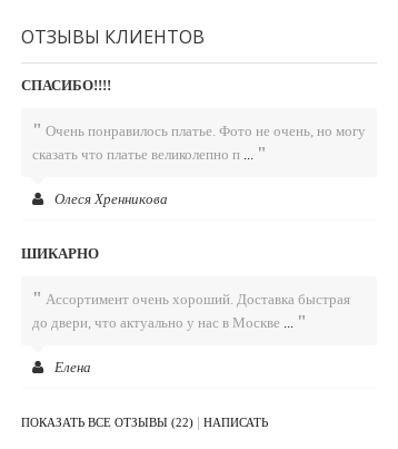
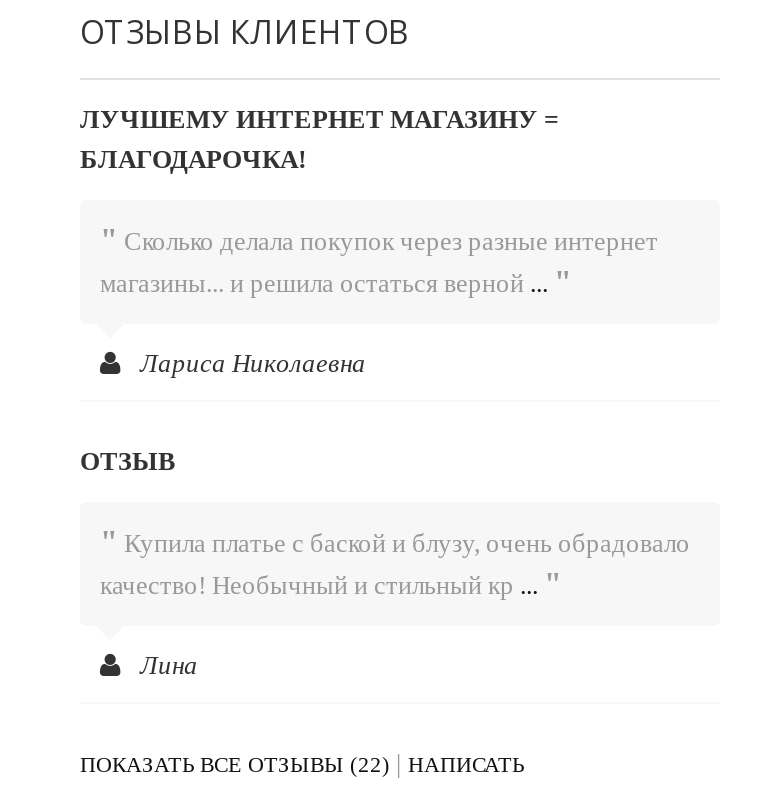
[21,76,111,93] СПАСИБО!!!! -> [80,103,558,173] ЛУЧШЕМУ ИНТЕРНЕТ МАГАЗИНУ = | БЛАГОДАРОЧКА!
[32,120,366,162] " Очень понравилось платье. Фото не очень, но могу | сказать что платье великолепно п... " -> [100,221,658,297] " Сколько делала покупок через разные интернет | магазины... и решила остаться верной... "
[54,190,168,207] Олеся Хренникова -> [140,347,366,377] Лариса Николаевна
[21,245,99,261] ШИКАРНО -> [80,445,176,475] ОТЗЫВ
[32,288,350,330] " Ассортимент очень хороший. Доставка быстрая | до двери, что актуально у нас в Москве... " -> [100,523,690,599] " Купила платье с баской и блузу, очень обрадовало | качество! Необычный и стильный кр... "
[54,358,91,375] Елена -> [140,649,198,679] Лина

